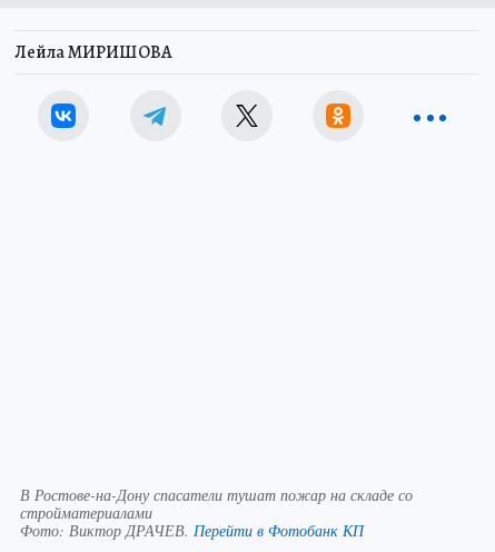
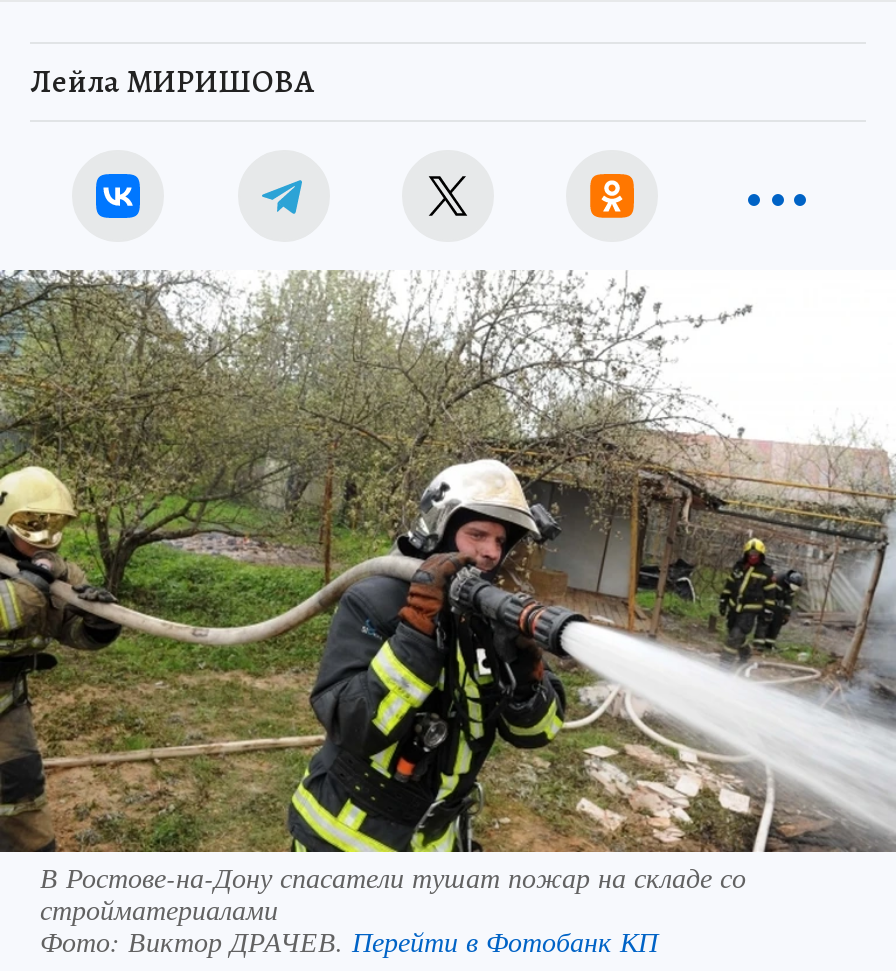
none -> [6,268,890,854] [image]

